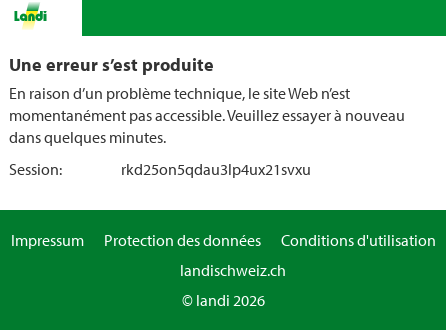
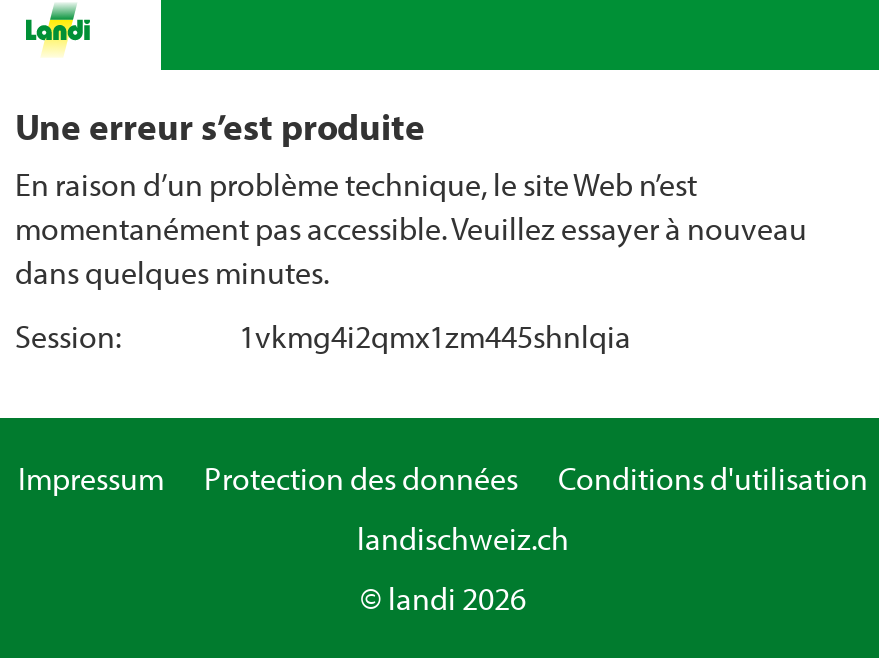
[121,159,311,179] rkd25on5qdau3lp4ux21svxu -> [239,316,631,356] 1vkmg4i2qmx1zm445shnlqia

